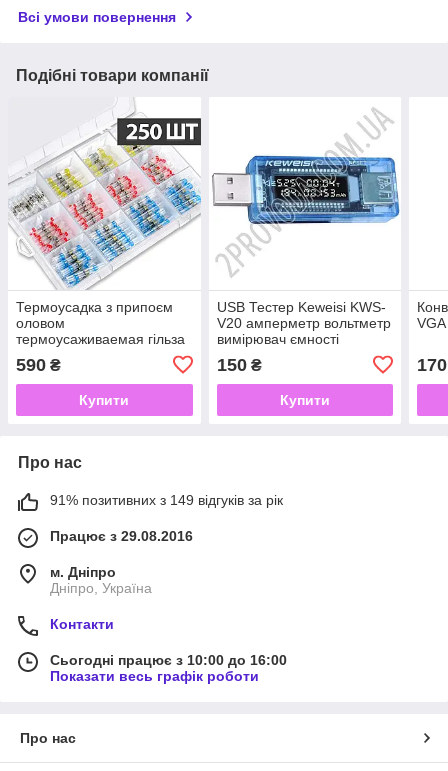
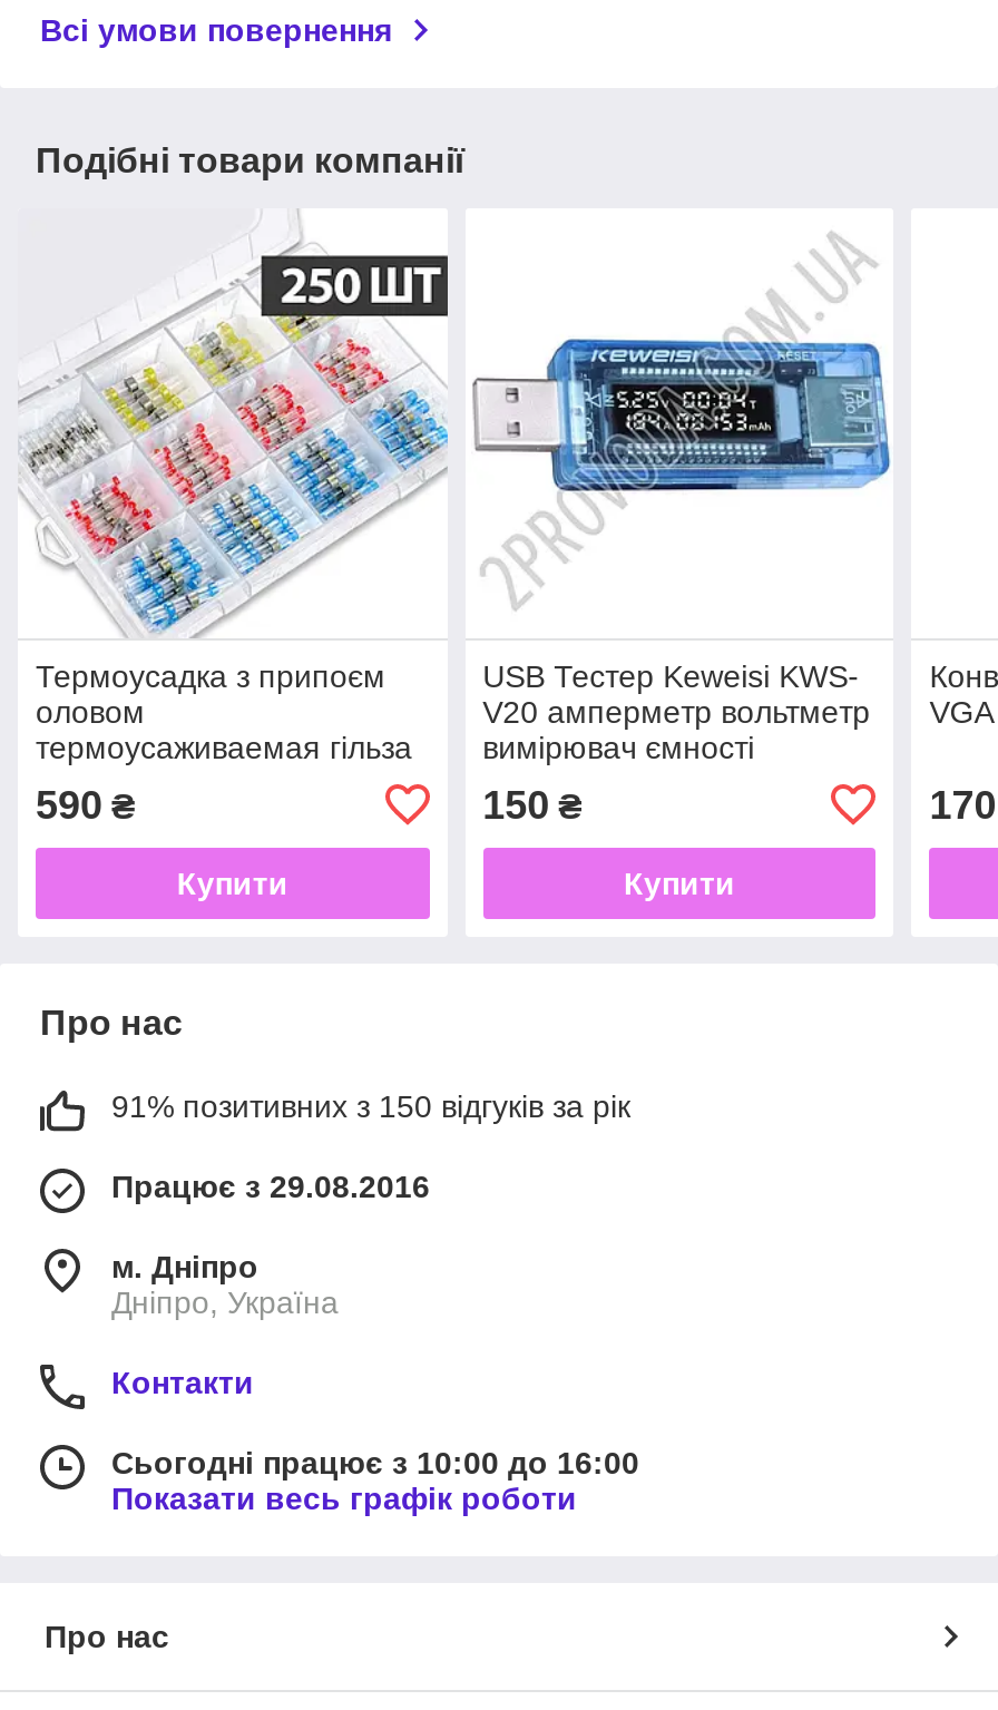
[50,492,283,508] 91% позитивних з 149 відгуків за рік -> [111,1088,630,1124] 91% позитивних з 150 відгуків за рік

